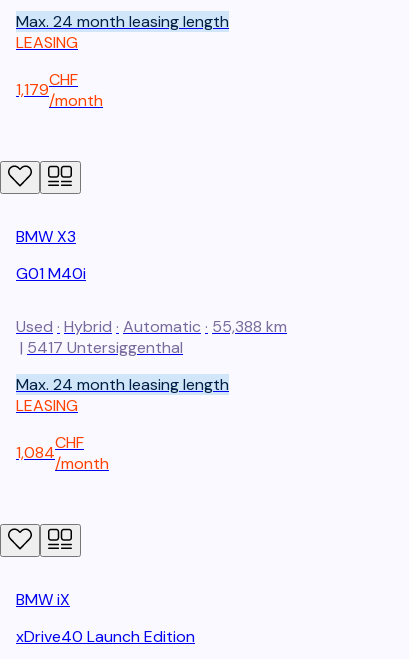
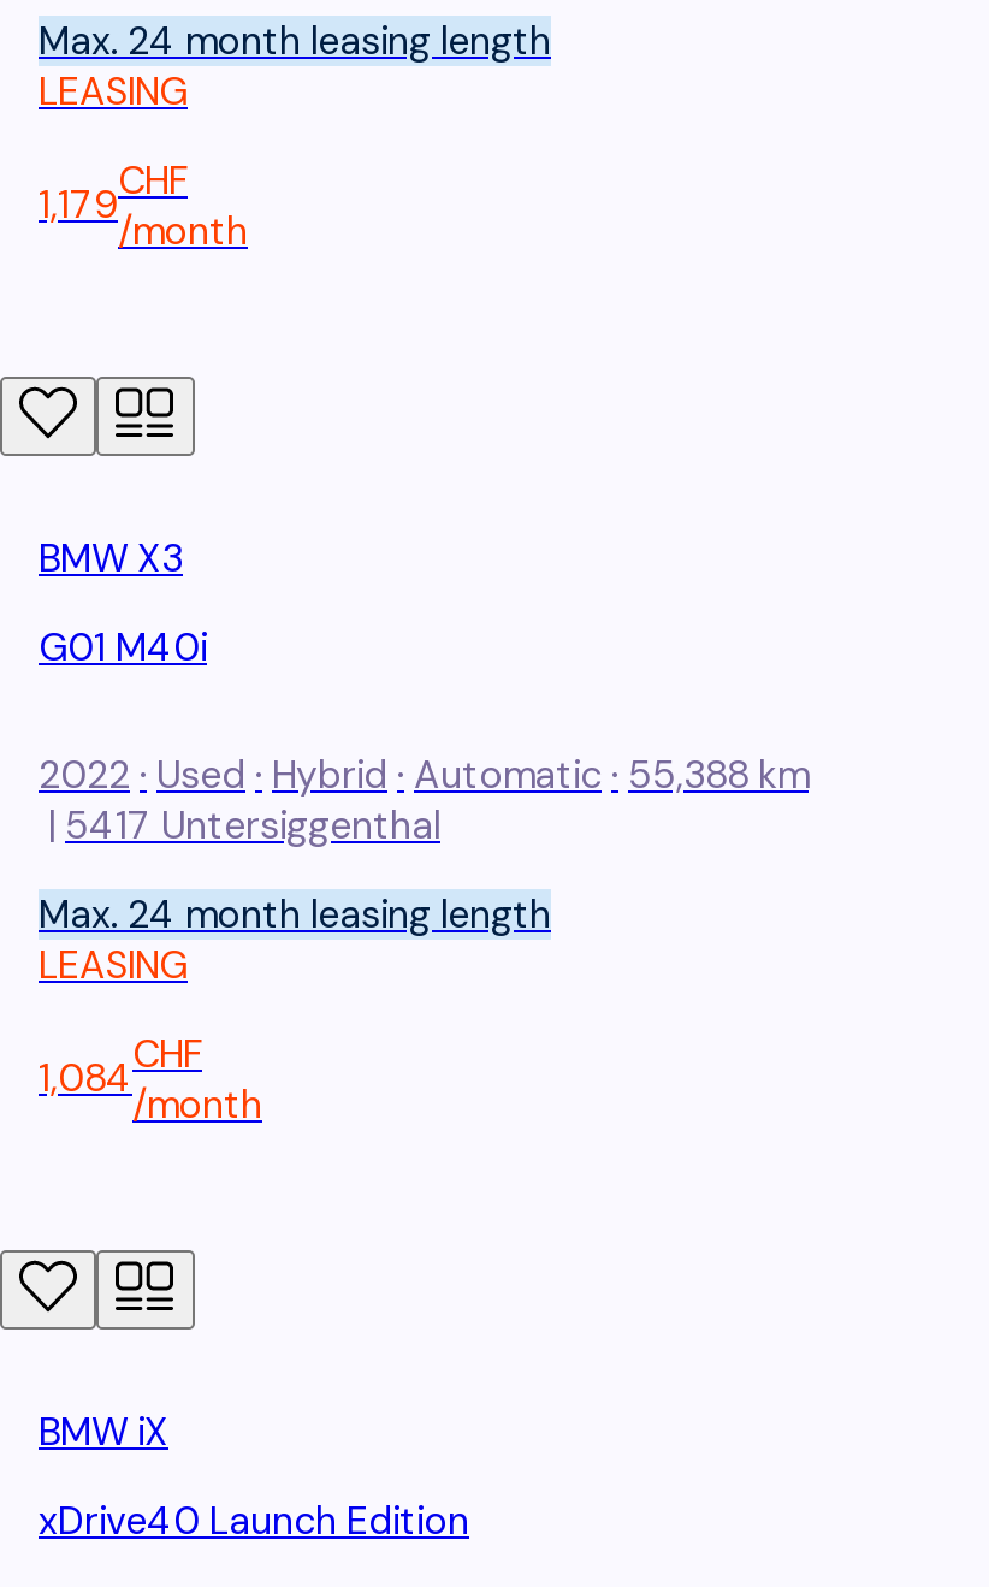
[16,316,287,337] Used · Hybrid · Automatic · 55,388 km -> [39,749,809,799] 2022 · Used · Hybrid · Automatic · 55,388 km

